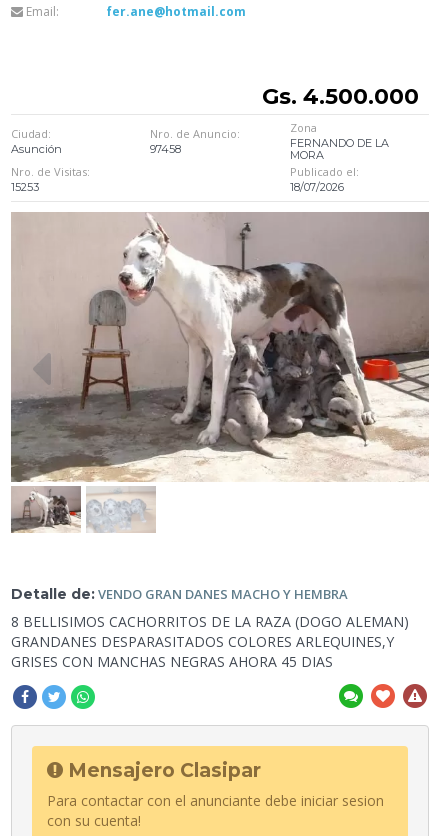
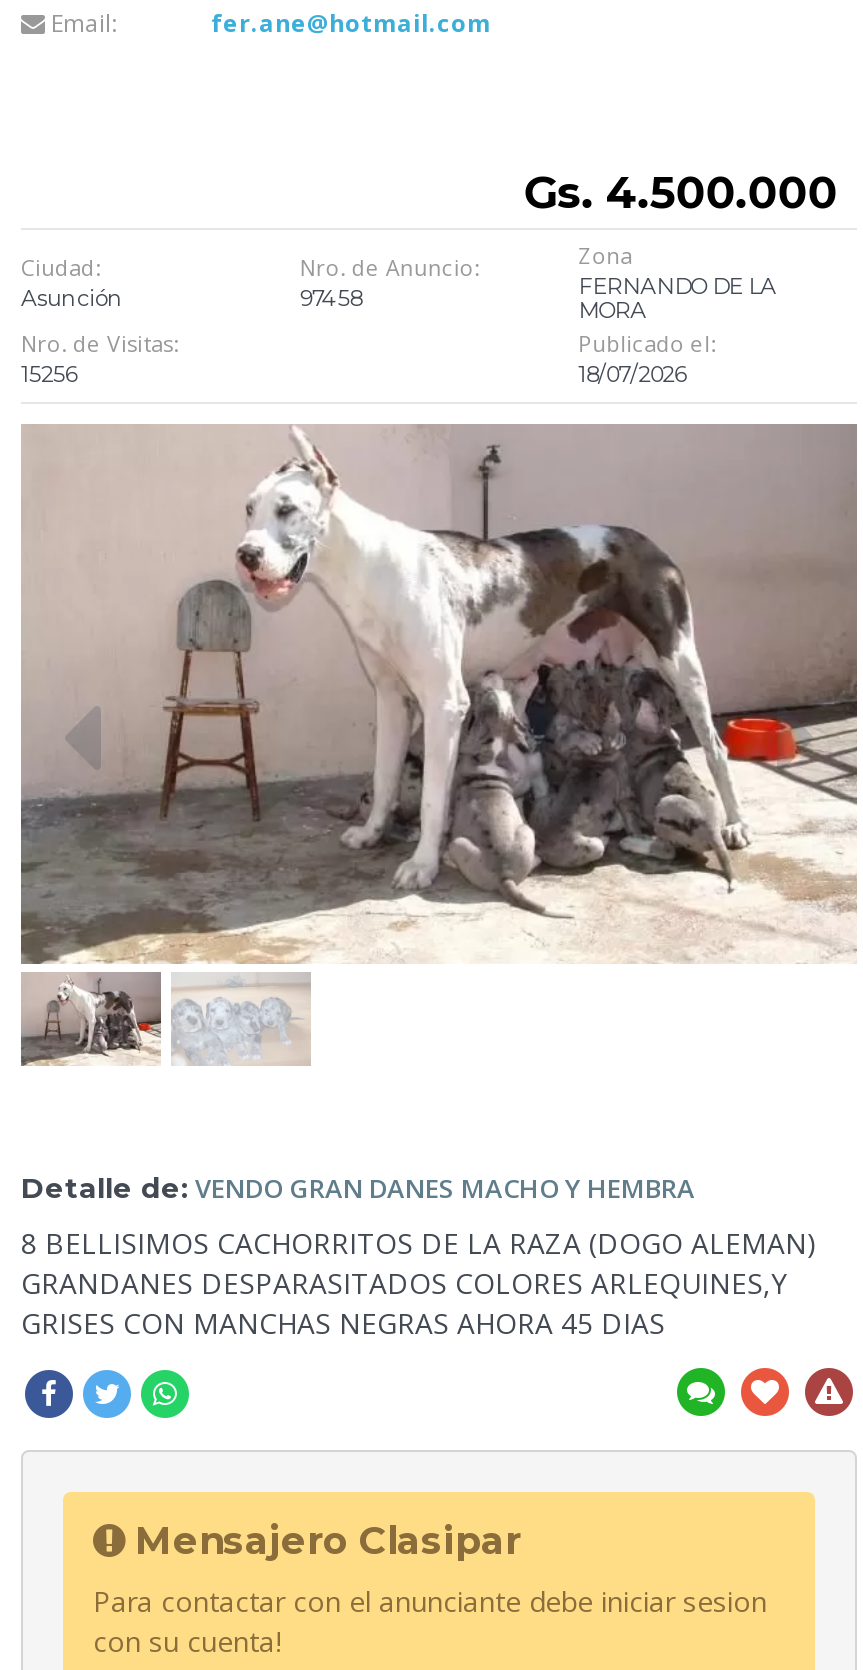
[11,180,39,194] 15253 -> [21,360,77,388] 15256

